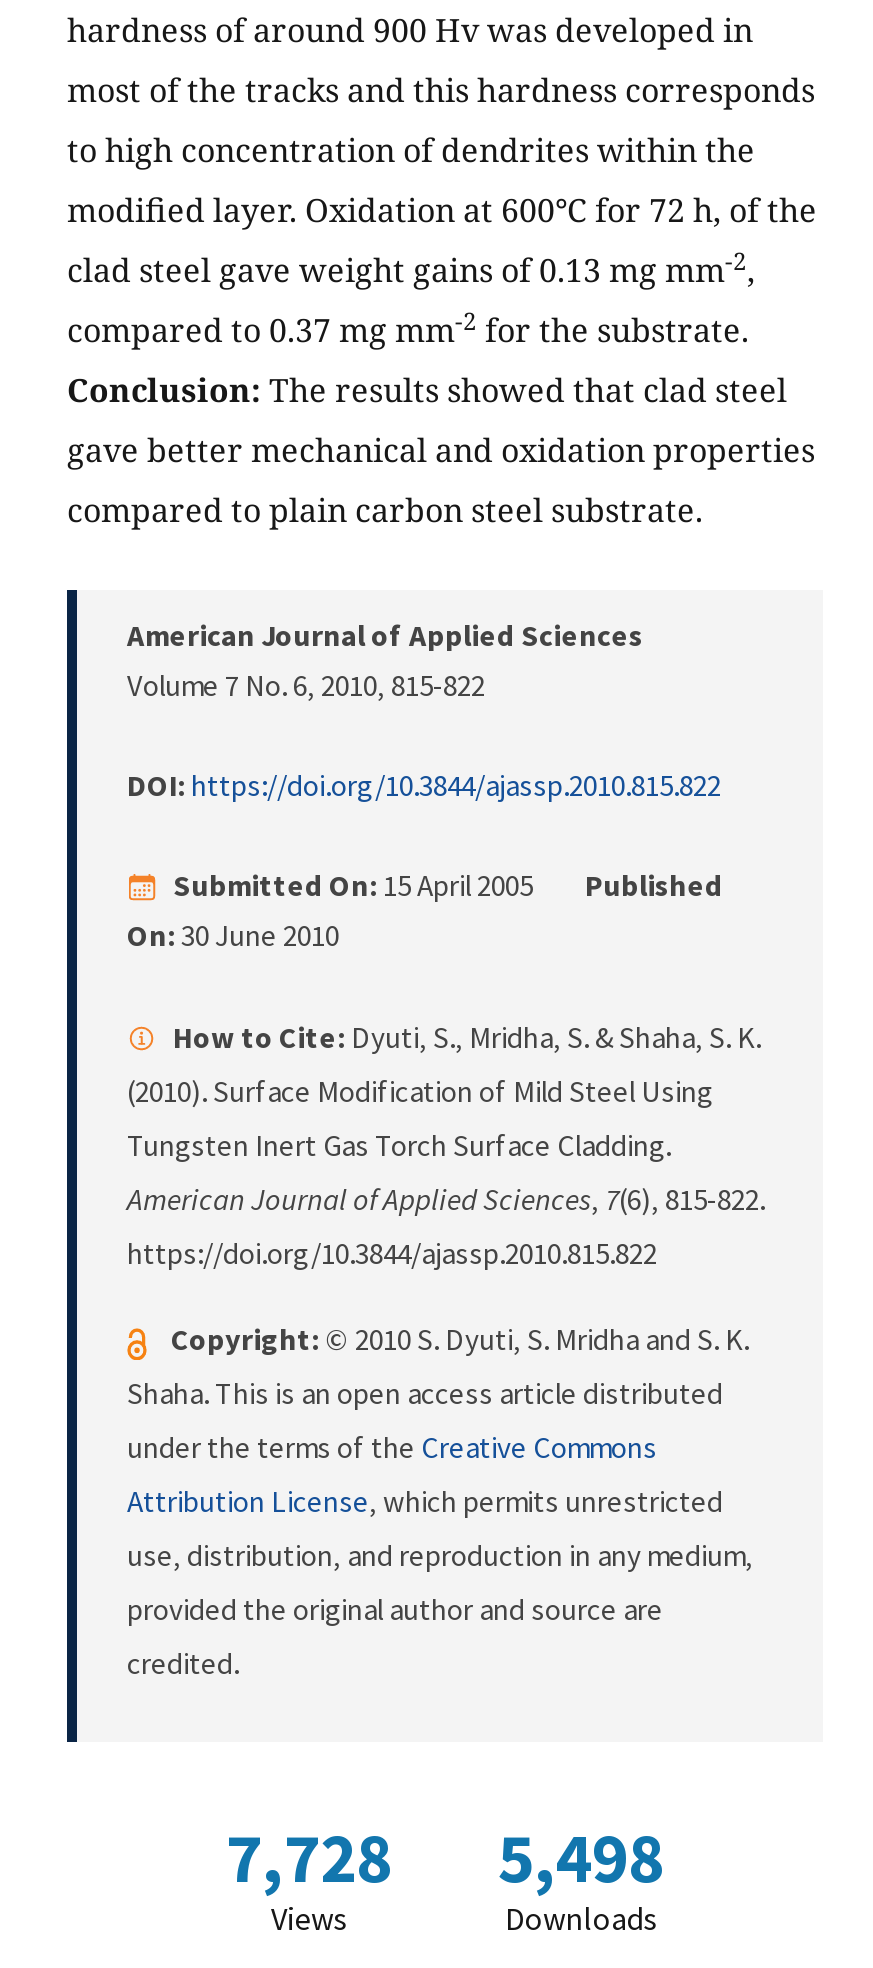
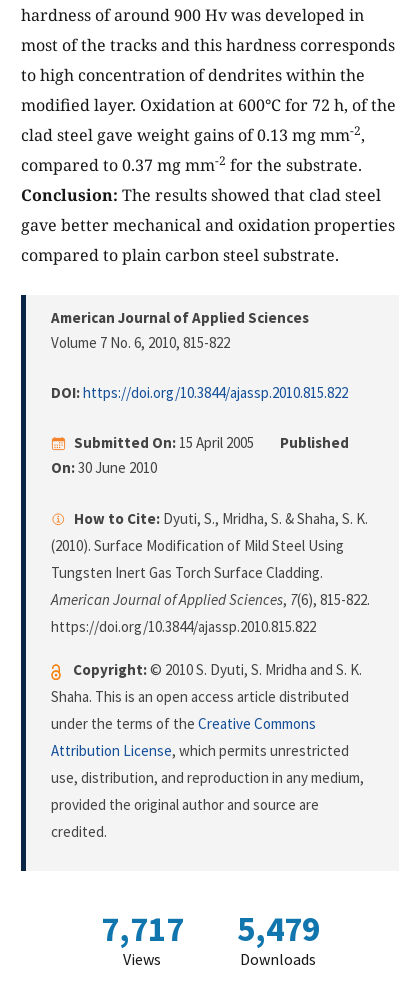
[226,1815,392,1903] 7,728 -> [100,907,183,951] 7,717
[498,1815,664,1903] 5,498 -> [236,907,319,951] 5,479

